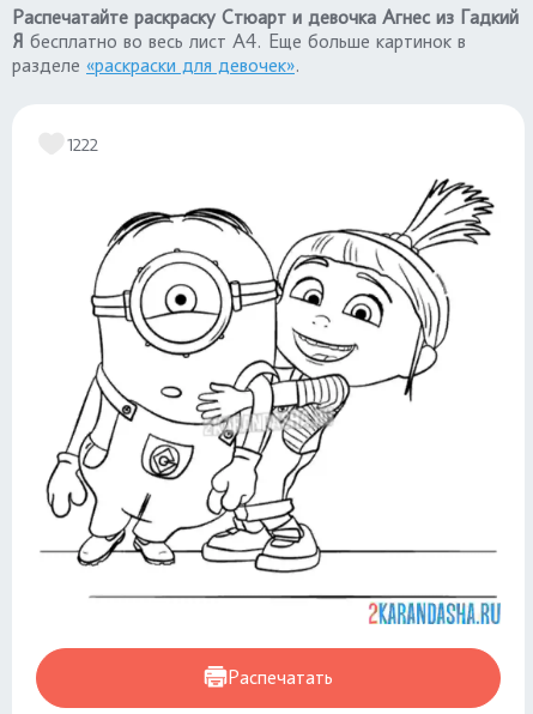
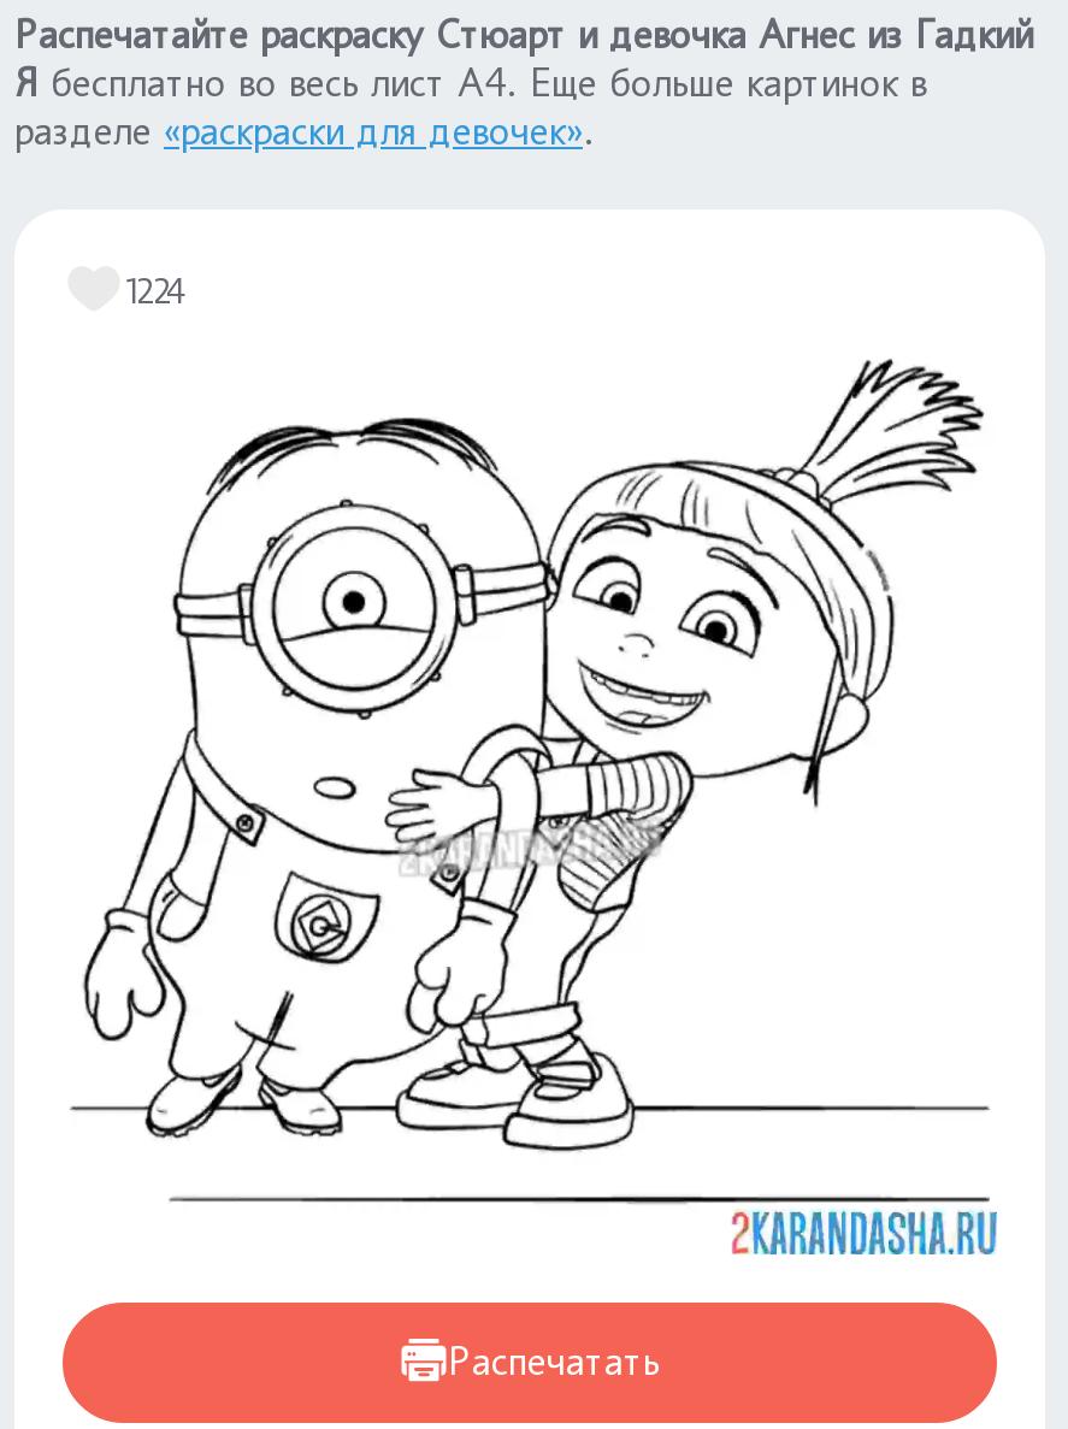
[67,134,98,154] 1222 -> [125,269,185,310] 1224

